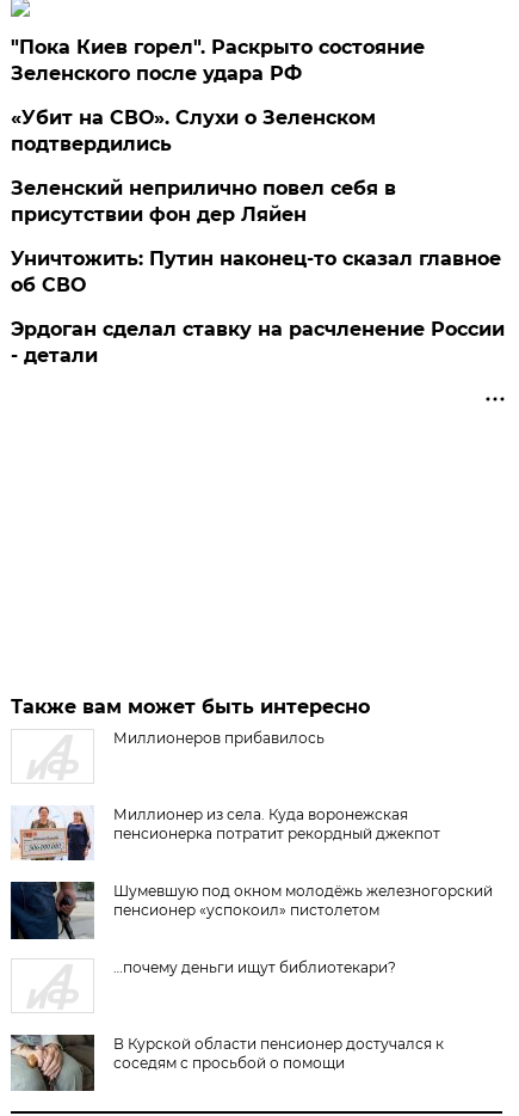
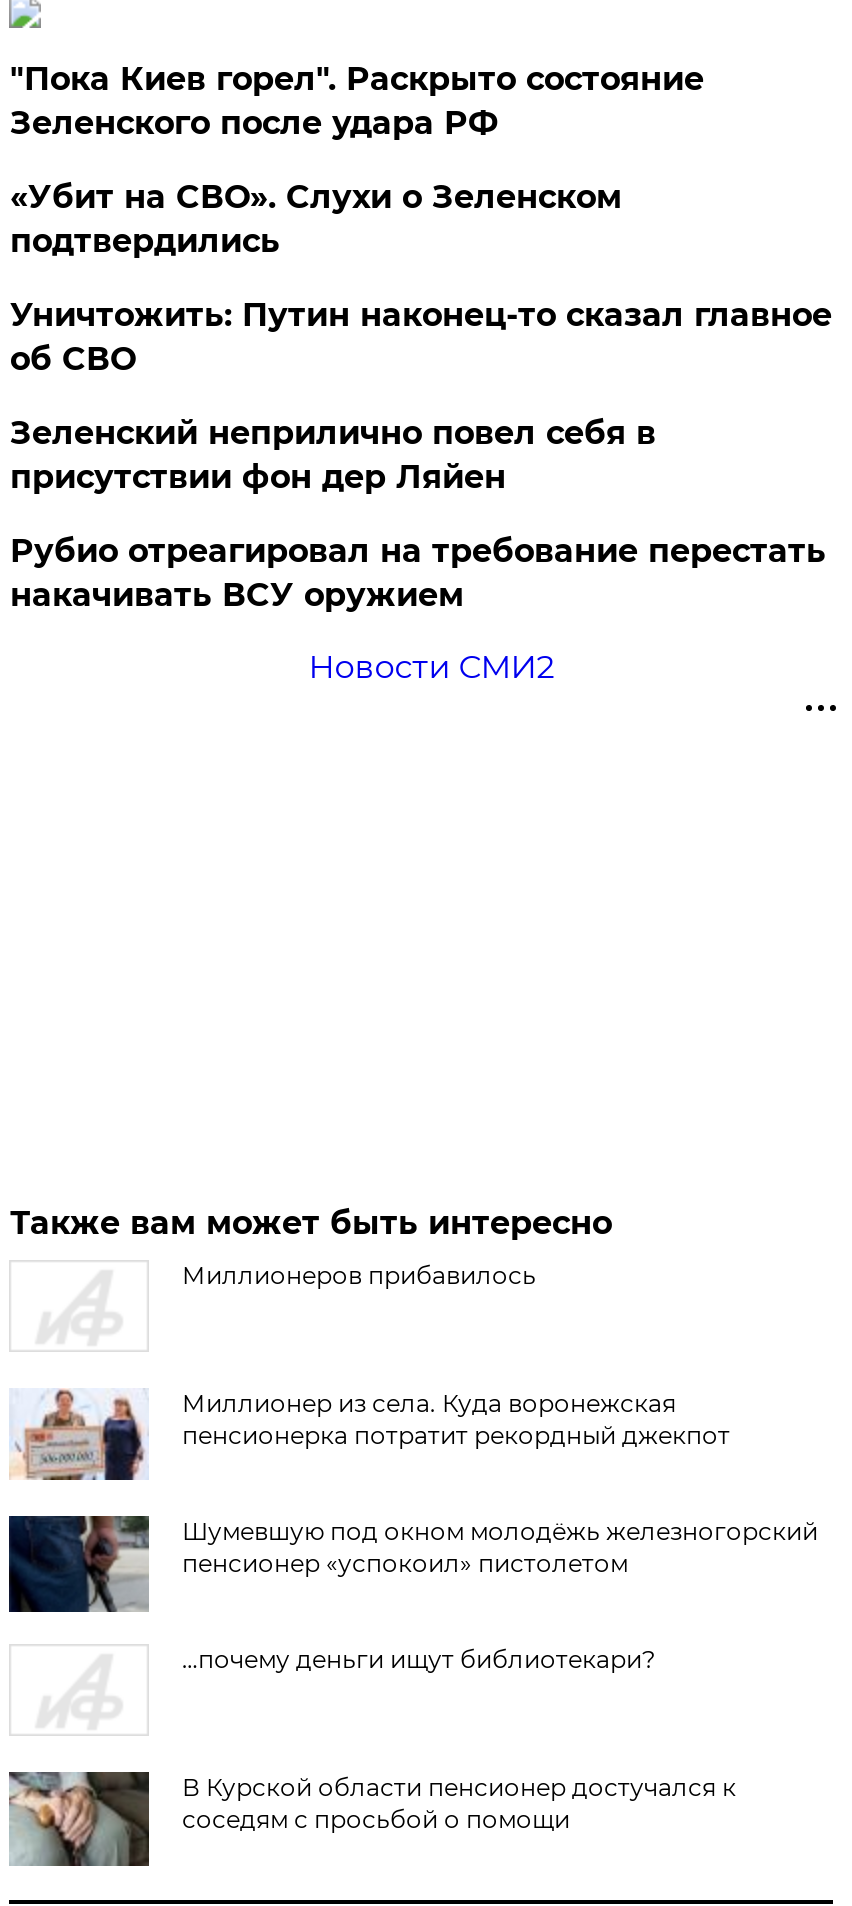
moved [11,176,397,225] -> [10,413,656,495]: Зеленский неприлично повел cебя в | присутствии фон дер Ляйен
none -> [10,531,826,613] Рубио отреагировал на требование перестать | накачивать ВСУ оружием
moved [11,247,502,296] -> [10,295,832,377]: Уничтожить: Путин наконец-то сказал главное | об СВО
[11,317,505,366] Эрдоган сделал ставку на расчленение России | - детали -> [308,647,554,685] Новости СМИ2

